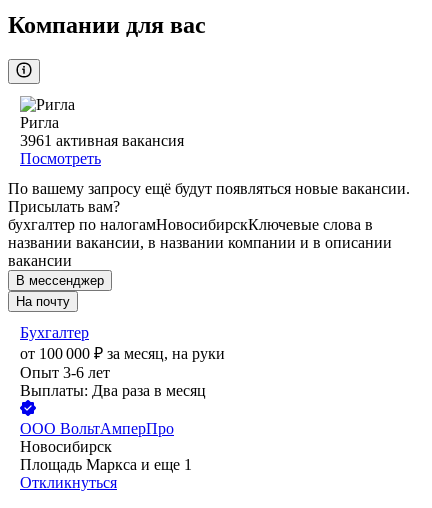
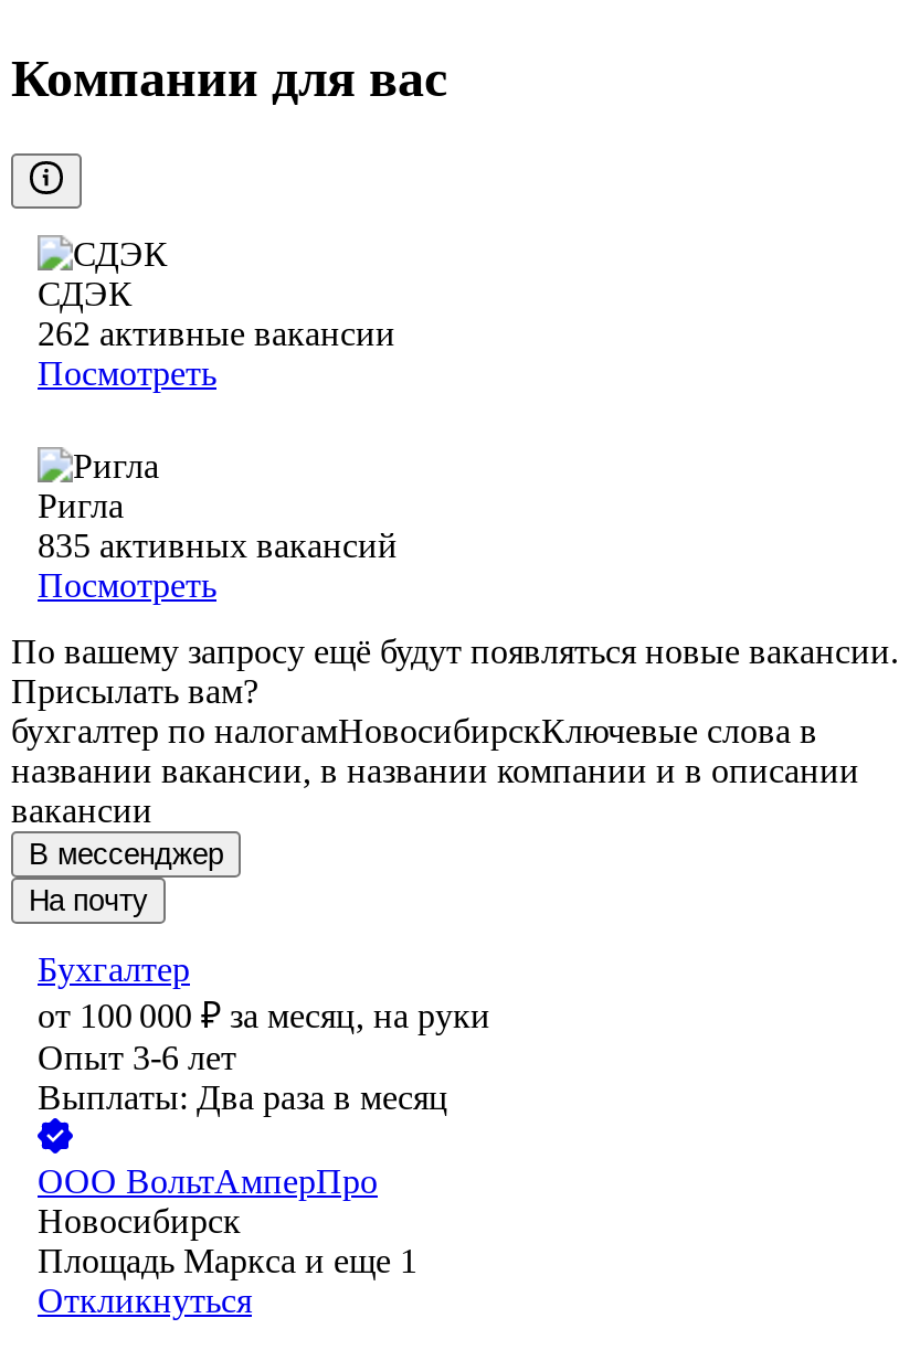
none -> [38,276,395,393] СДЭК | 262 активные вакансии | Посмотреть
[20,132,184,149] 3961 активная вакансия -> [38,527,398,565] 835 активных вакансий

